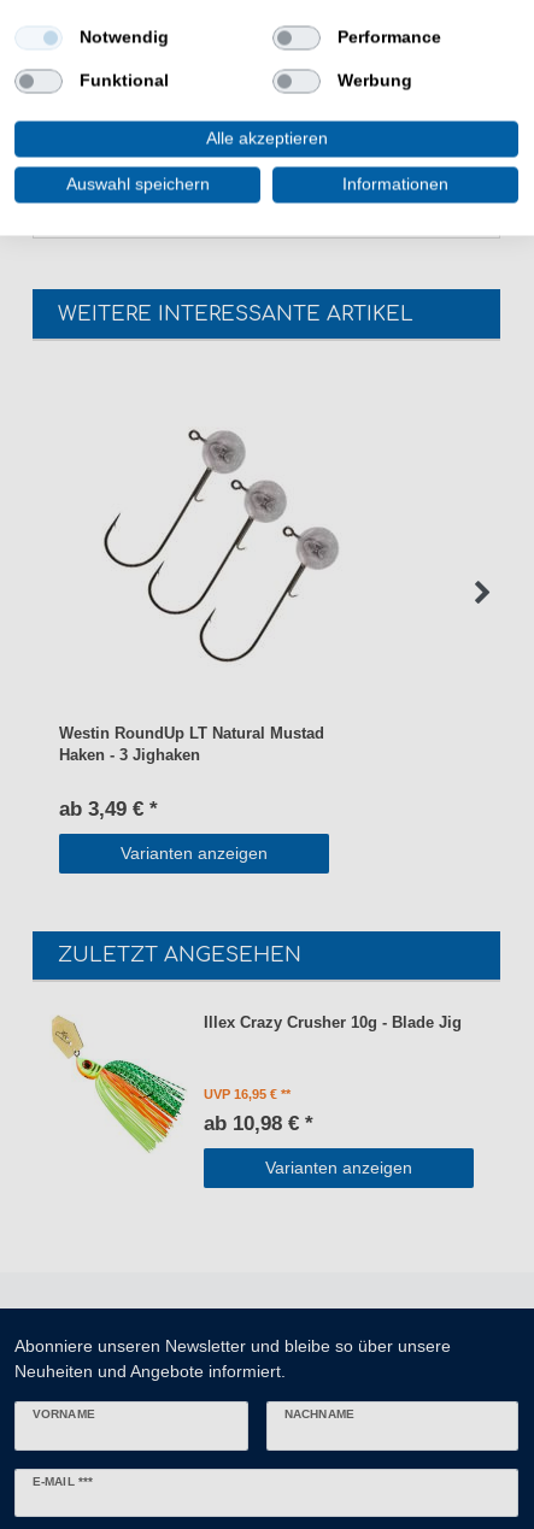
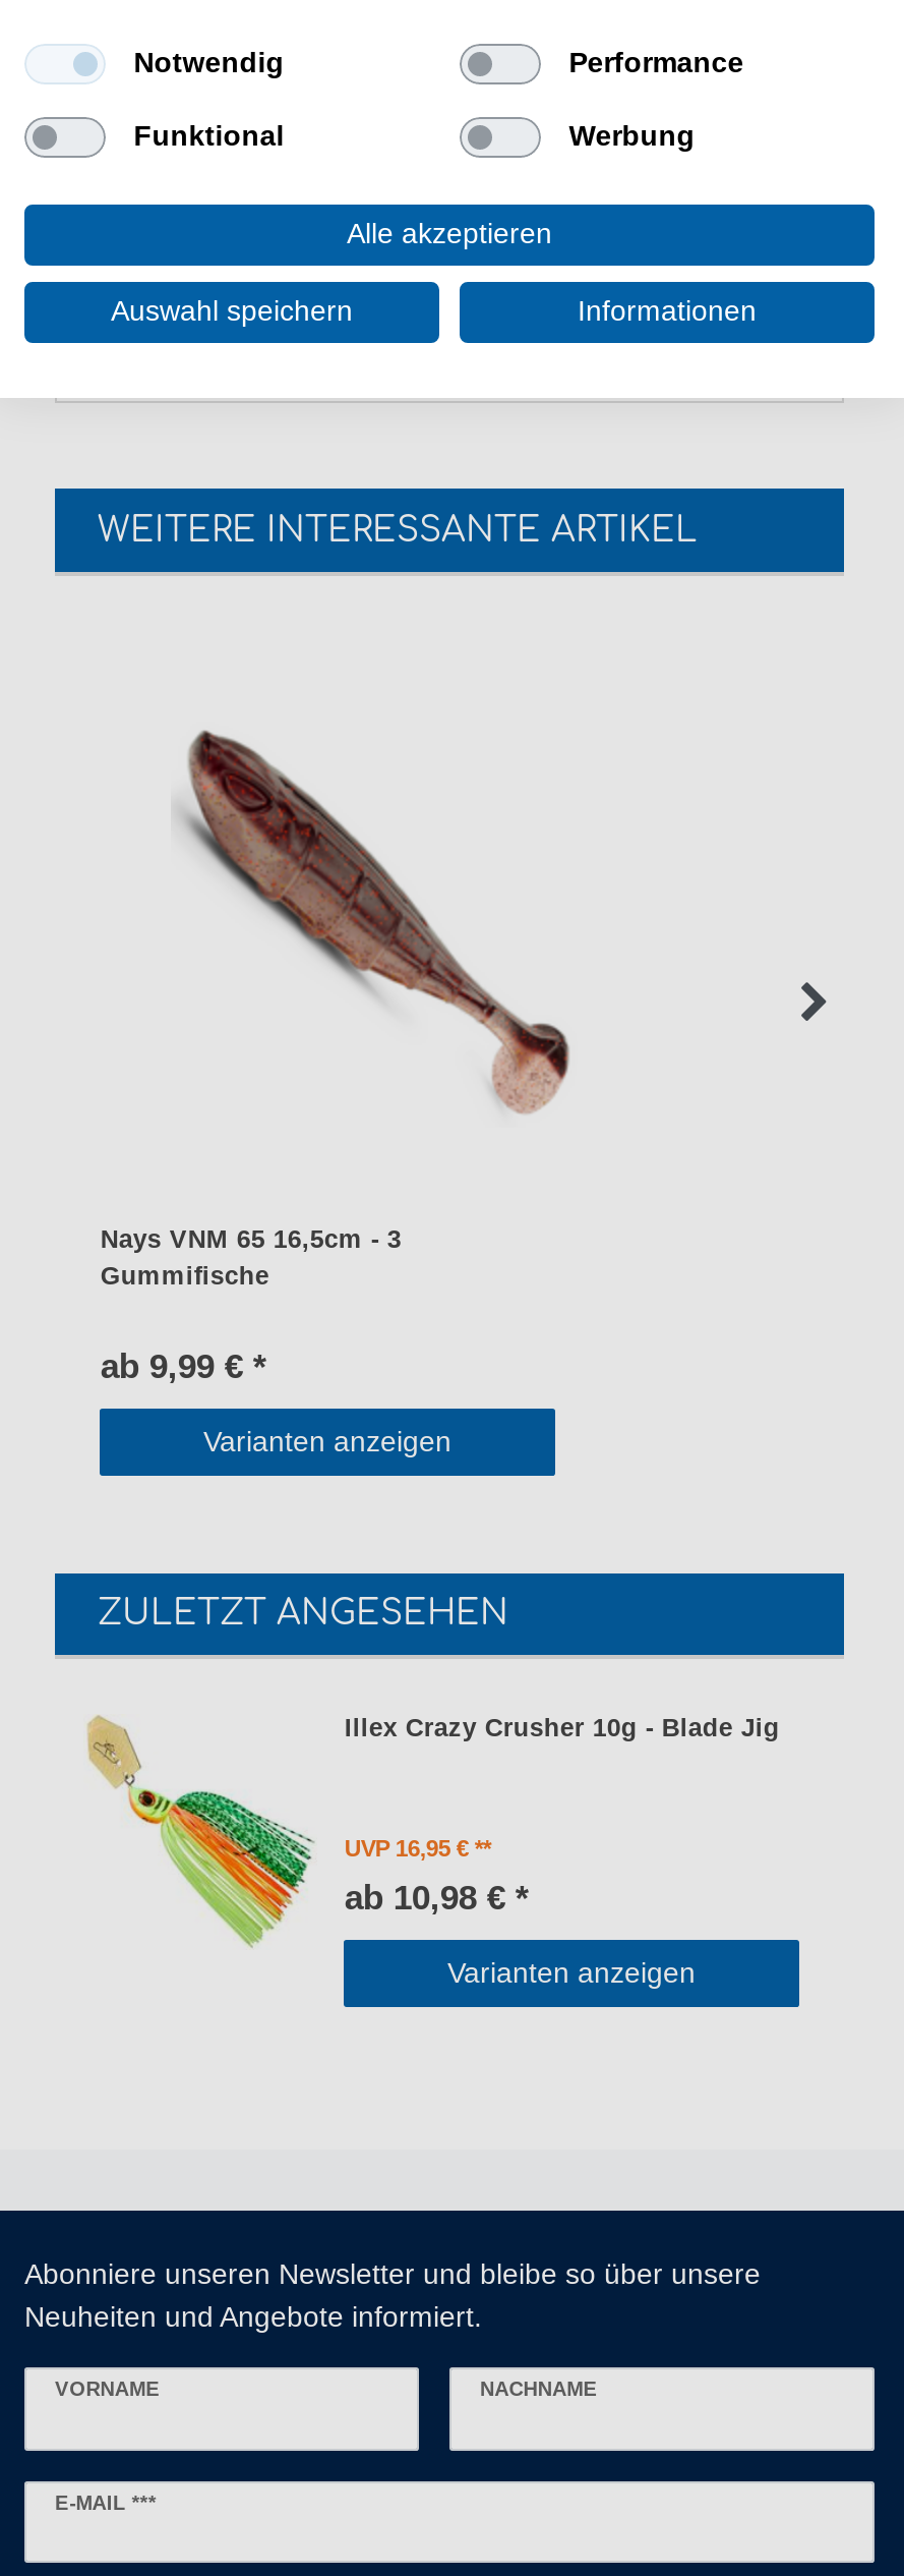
[102,429,339,663] [image] -> [175,727,569,1118] [image]
[60,726,325,764] Westin RoundUp LT Natural Mustad | Haken - 3 Jighaken -> [100,1226,401,1291] Nays VNM 65 16,5cm - 3 | Gummifische
[60,798,158,821] ab 3,49 € * -> [100,1348,267,1387] ab 9,99 € *

